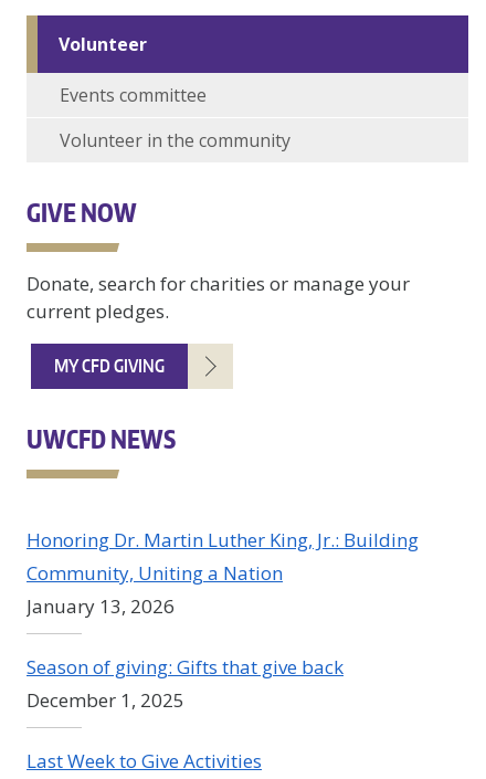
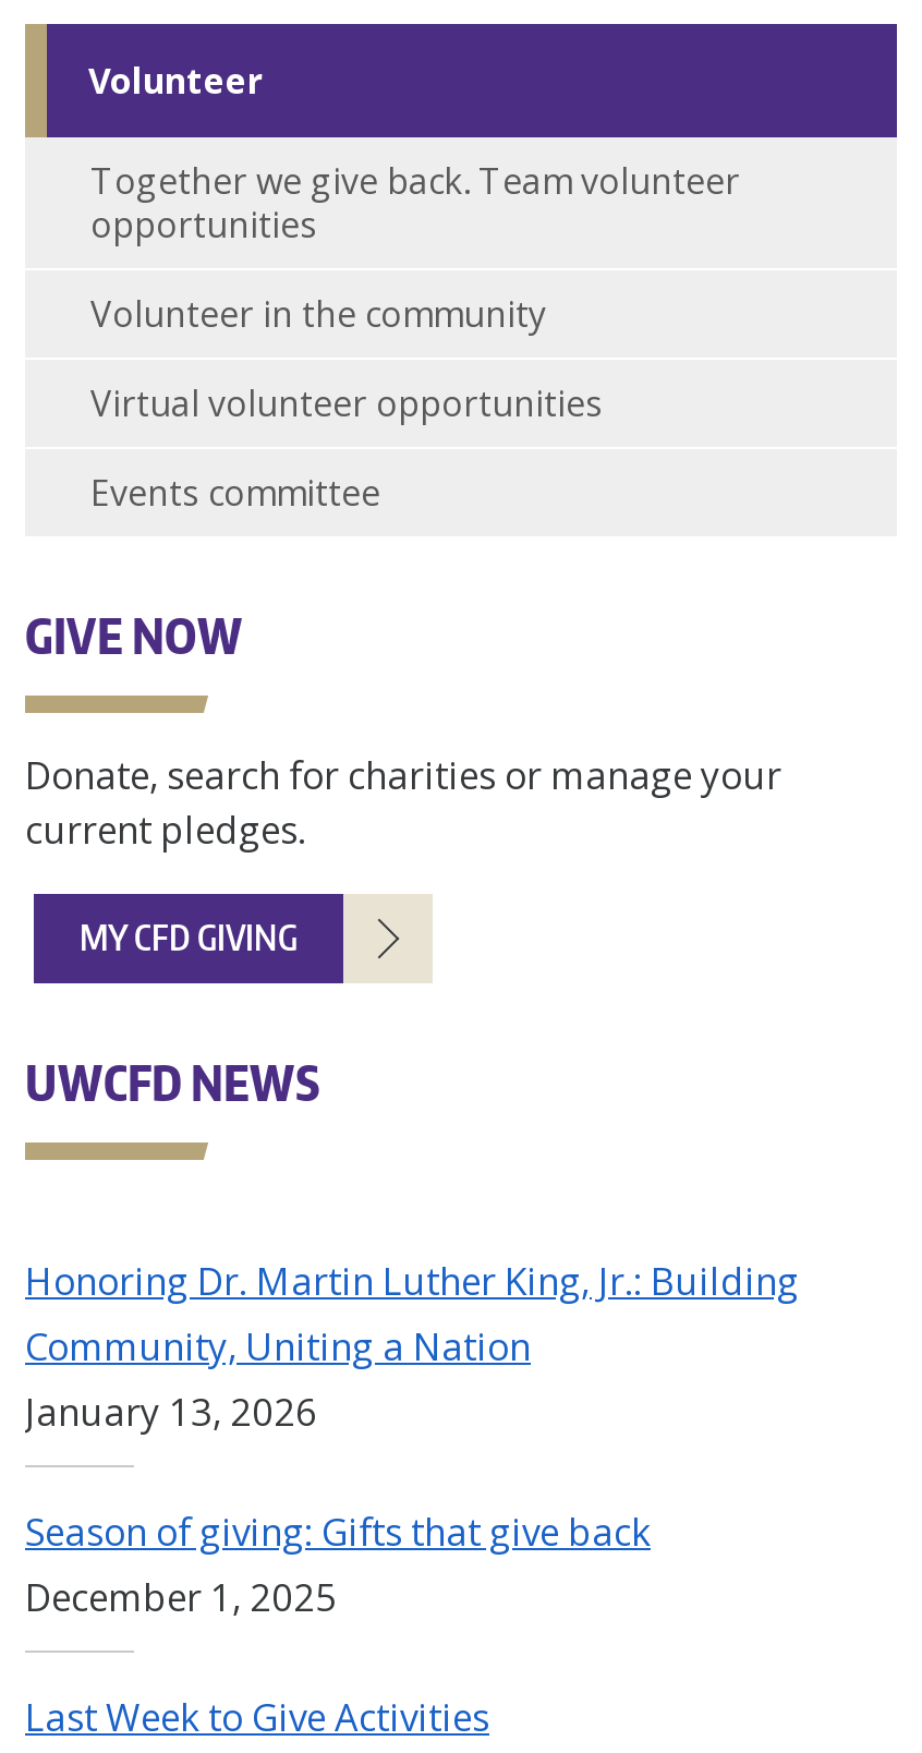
none -> [90,157,740,427] Together we give back. Team volunteer | opportunities | Virtual volunteer opportunities
moved [60,83,207,107] -> [90,469,380,517]: Events committee
moved [60,128,290,152] -> [90,290,546,338]: Volunteer in the community

